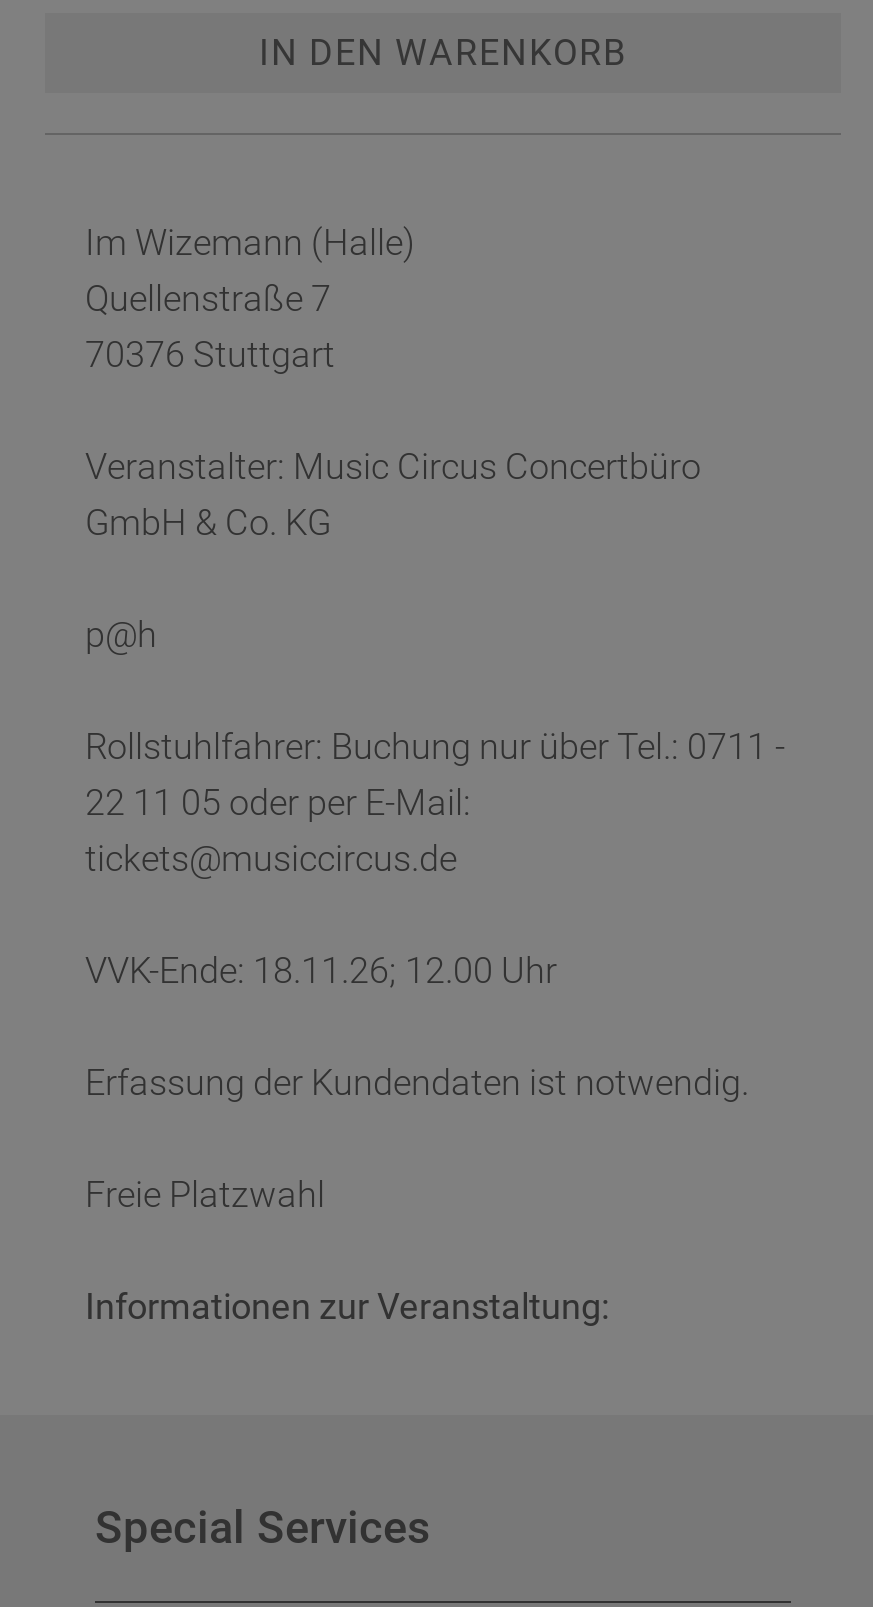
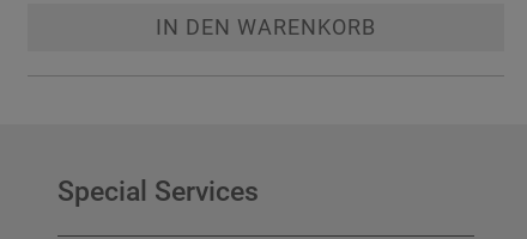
[85,220,785,1326] Im Wizemann (Halle) | Quellenstraße 7 | 70376 Stuttgart | Veranstalter: Music Circus Concertbüro | GmbH & Co. KG | p@h | Rollstuhlfahrer: Buchung nur über Tel.: 0711 - | 22 11 05 oder per E-Mail: | tickets@musiccircus.de | VVK-Ende: 18.11.26; 12.00 Uhr | Erfassung der Kundendaten ist notwendig. | Freie Platzwahl | Informationen zur Veranstaltung: -> none

